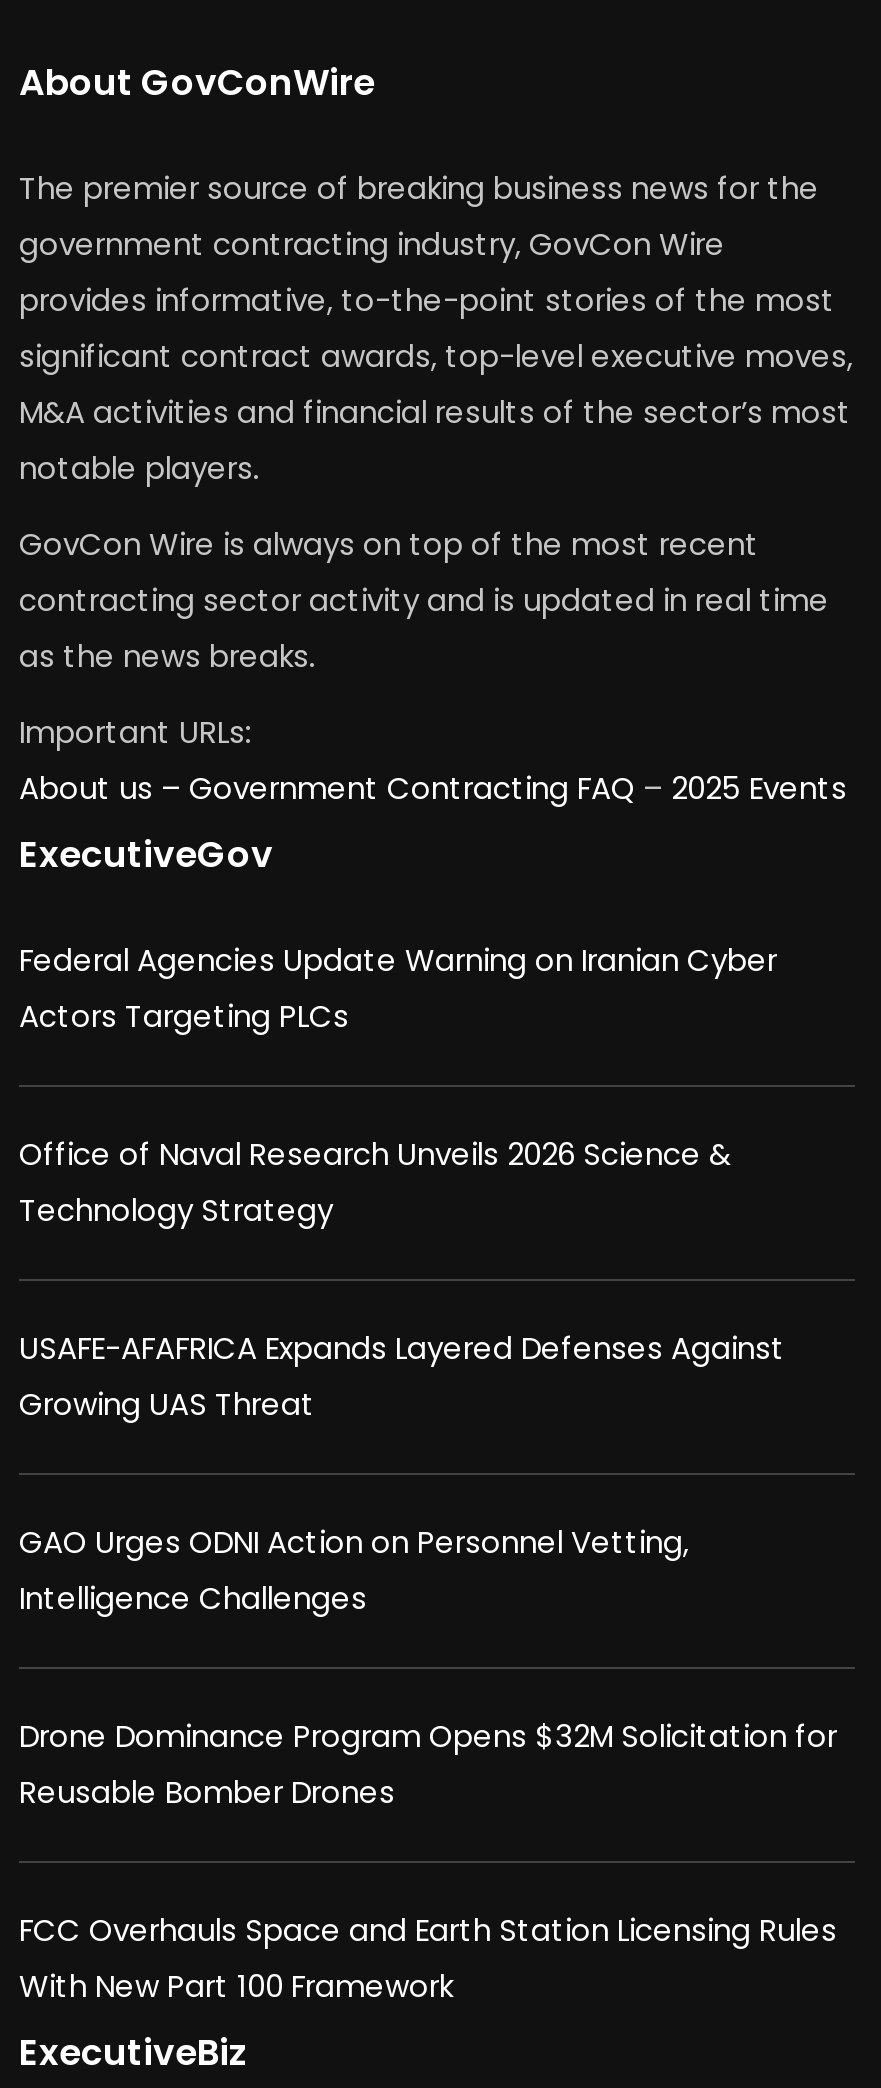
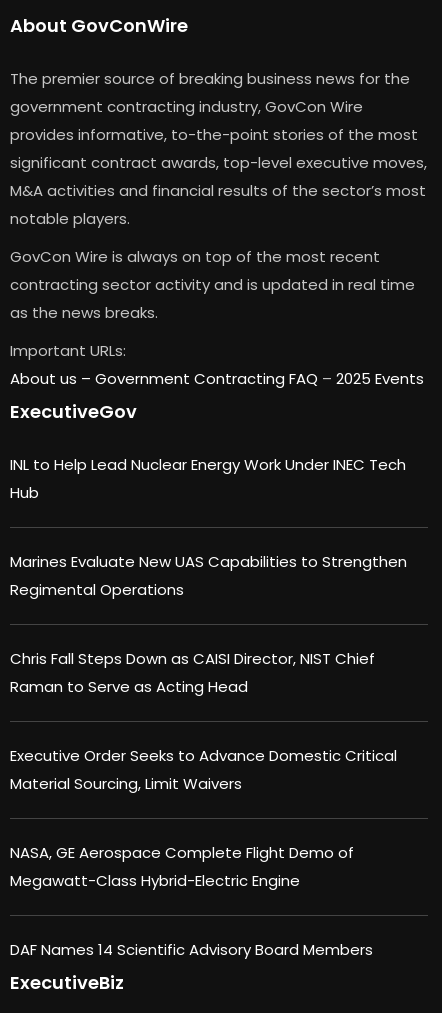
[19,939,777,1037] Federal Agencies Update Warning on Iranian Cyber | Actors Targeting PLCs -> [10,454,406,503] INL to Help Lead Nuclear Energy Work Under INEC Tech | Hub
[19,1133,731,1231] Office of Naval Research Unveils 2026 Science & | Technology Strategy -> [10,551,407,600] Marines Evaluate New UAS Capabilities to Strengthen | Regimental Operations
[19,1327,785,1425] USAFE-AFAFRICA Expands Layered Defenses Against | Growing UAS Threat -> [10,648,375,697] Chris Fall Steps Down as CAISI Director, NIST Chief | Raman to Serve as Acting Head
[19,1521,689,1619] GAO Urges ODNI Action on Personnel Vetting, | Intelligence Challenges -> [10,745,397,794] Executive Order Seeks to Advance Domestic Critical | Material Sourcing, Limit Waivers
[19,1715,837,1813] Drone Dominance Program Opens $32M Solicitation for | Reusable Bomber Drones -> [10,842,354,891] NASA, GE Aerospace Complete Flight Demo of | Megawatt-Class Hybrid-Electric Engine
[19,1909,837,2007] FCC Overhauls Space and Earth Station Licensing Rules | With New Part 100 Framework -> [10,939,373,960] DAF Names 14 Scientific Advisory Board Members

